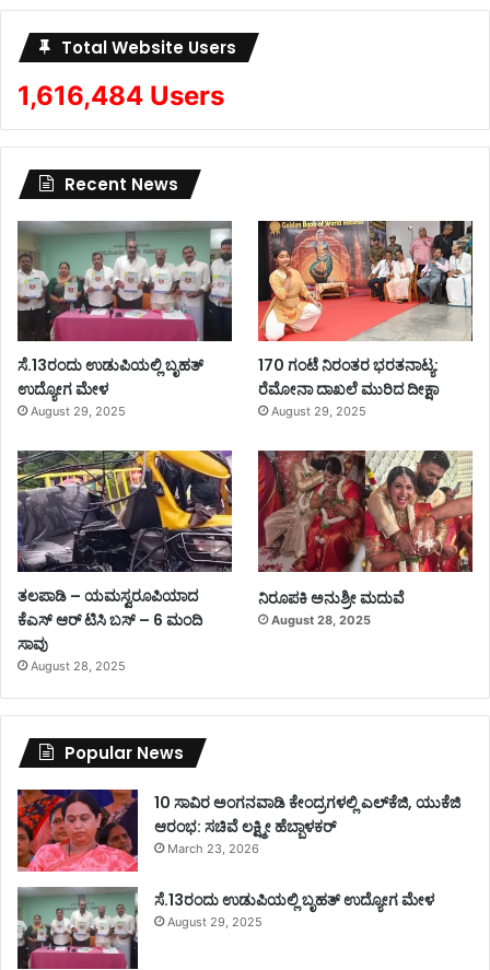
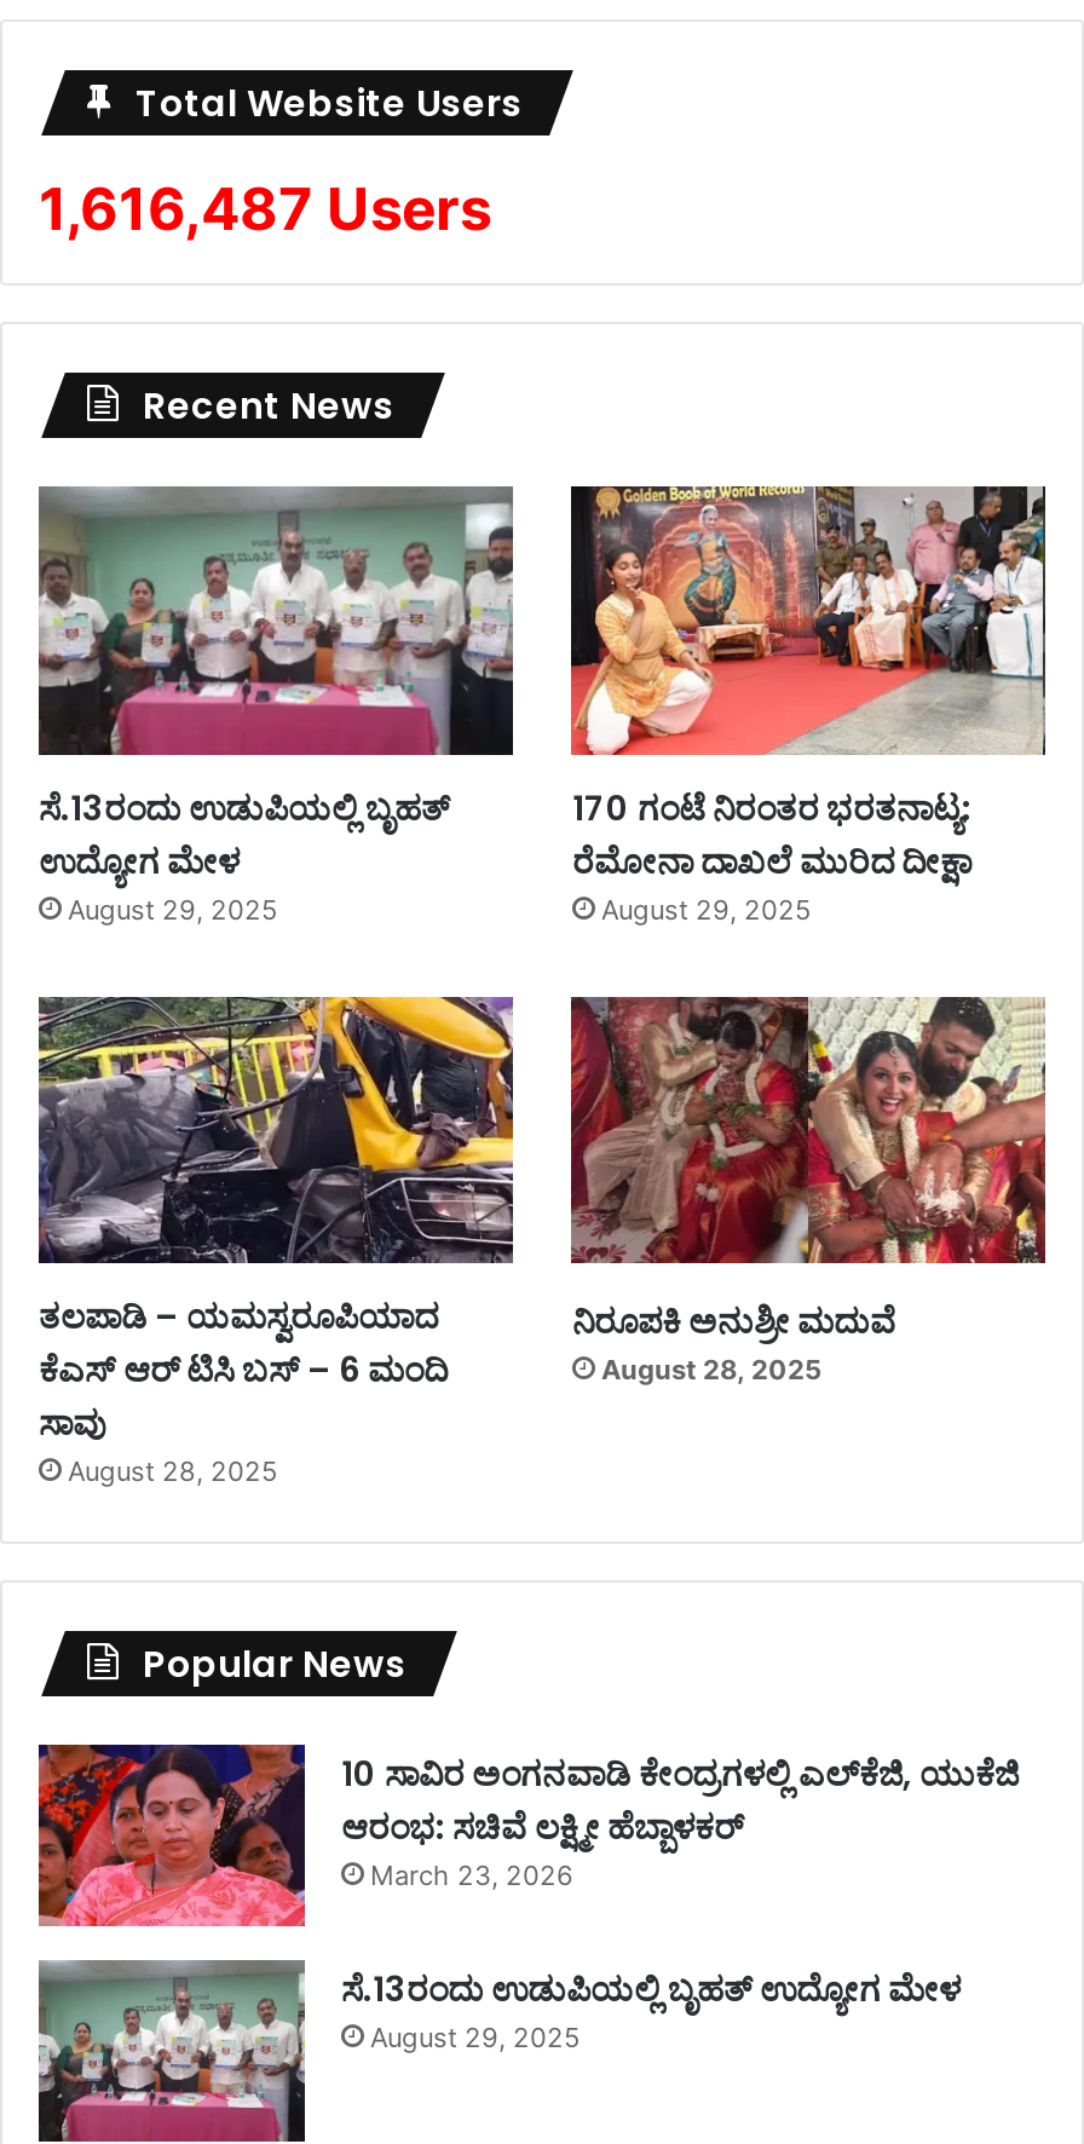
[17,80,224,112] 1,616,484 Users -> [39,174,491,245] 1,616,487 Users

